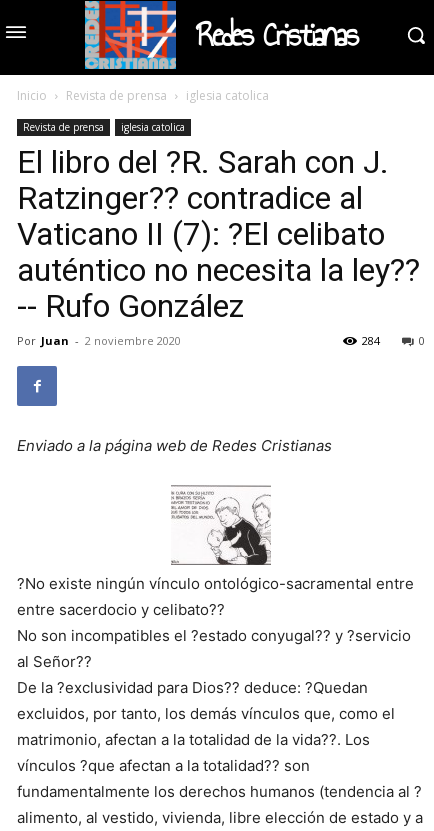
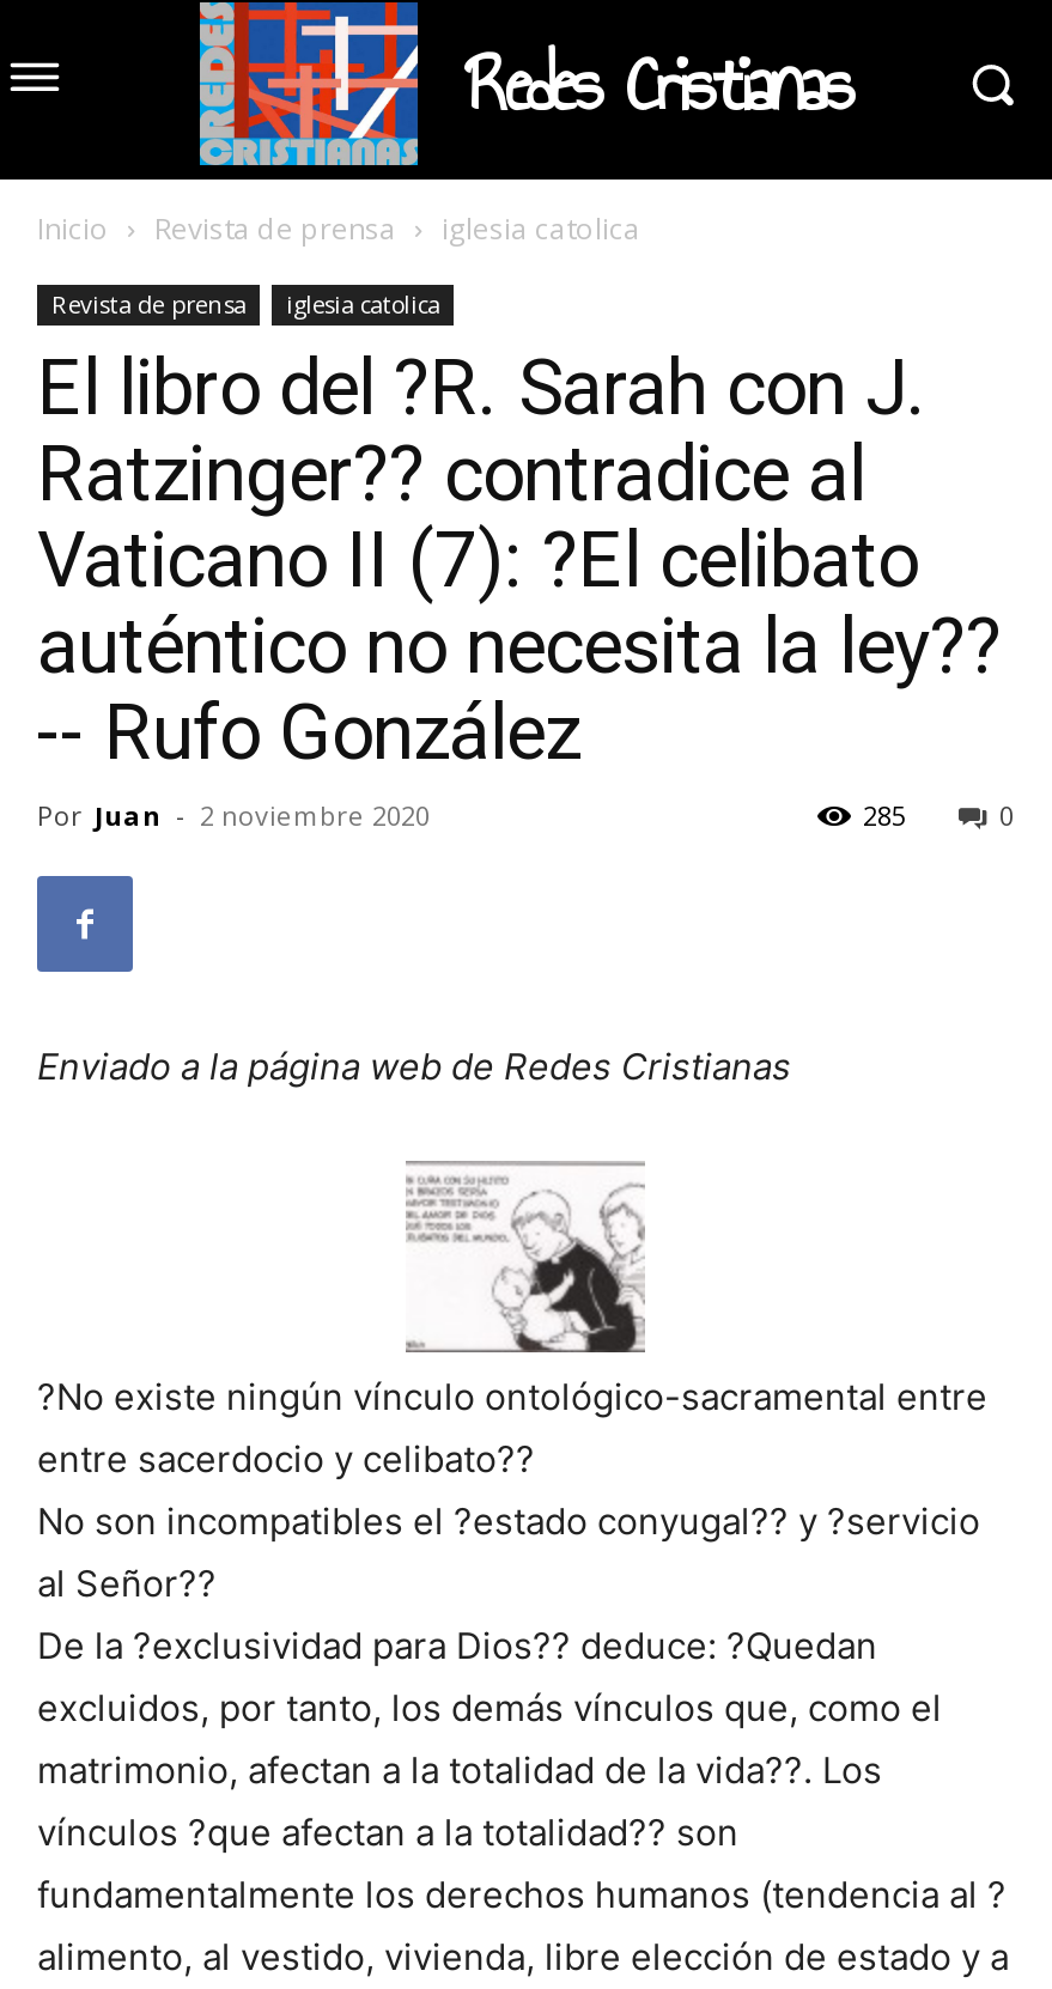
[362,333,380,348] 284 -> [863,798,906,834] 285

